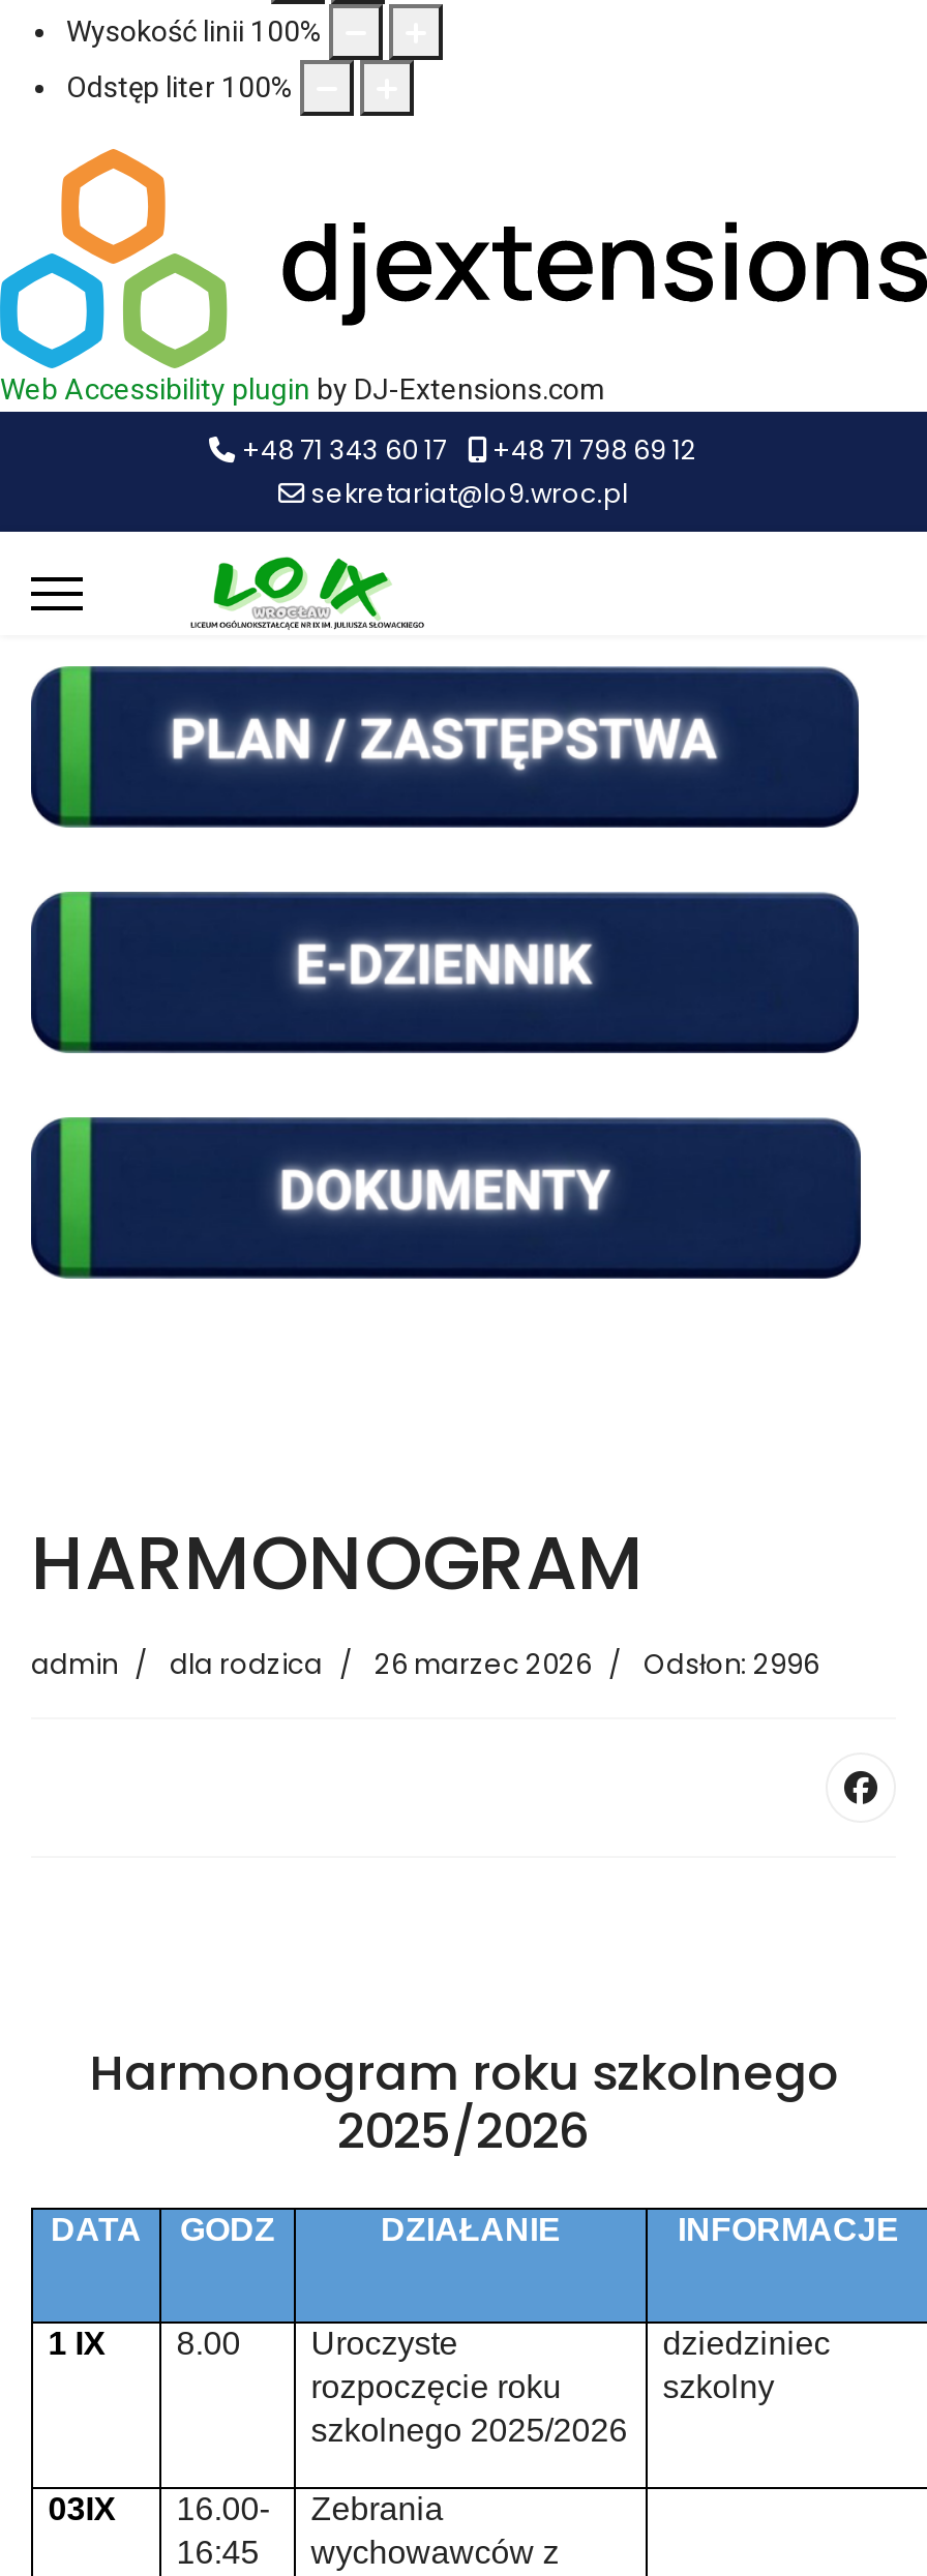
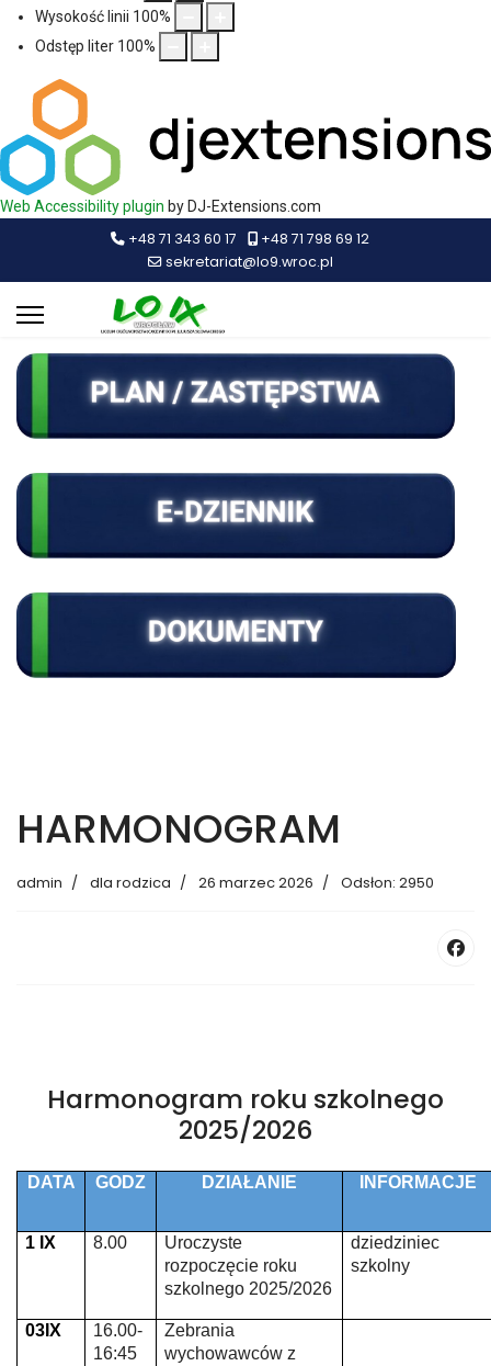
[31,1645,819,1684] admin dla rodzica 26 marzec 2026 Odsłon: 2996 -> [16,872,434,893] admin dla rodzica 26 marzec 2026 Odsłon: 2950

